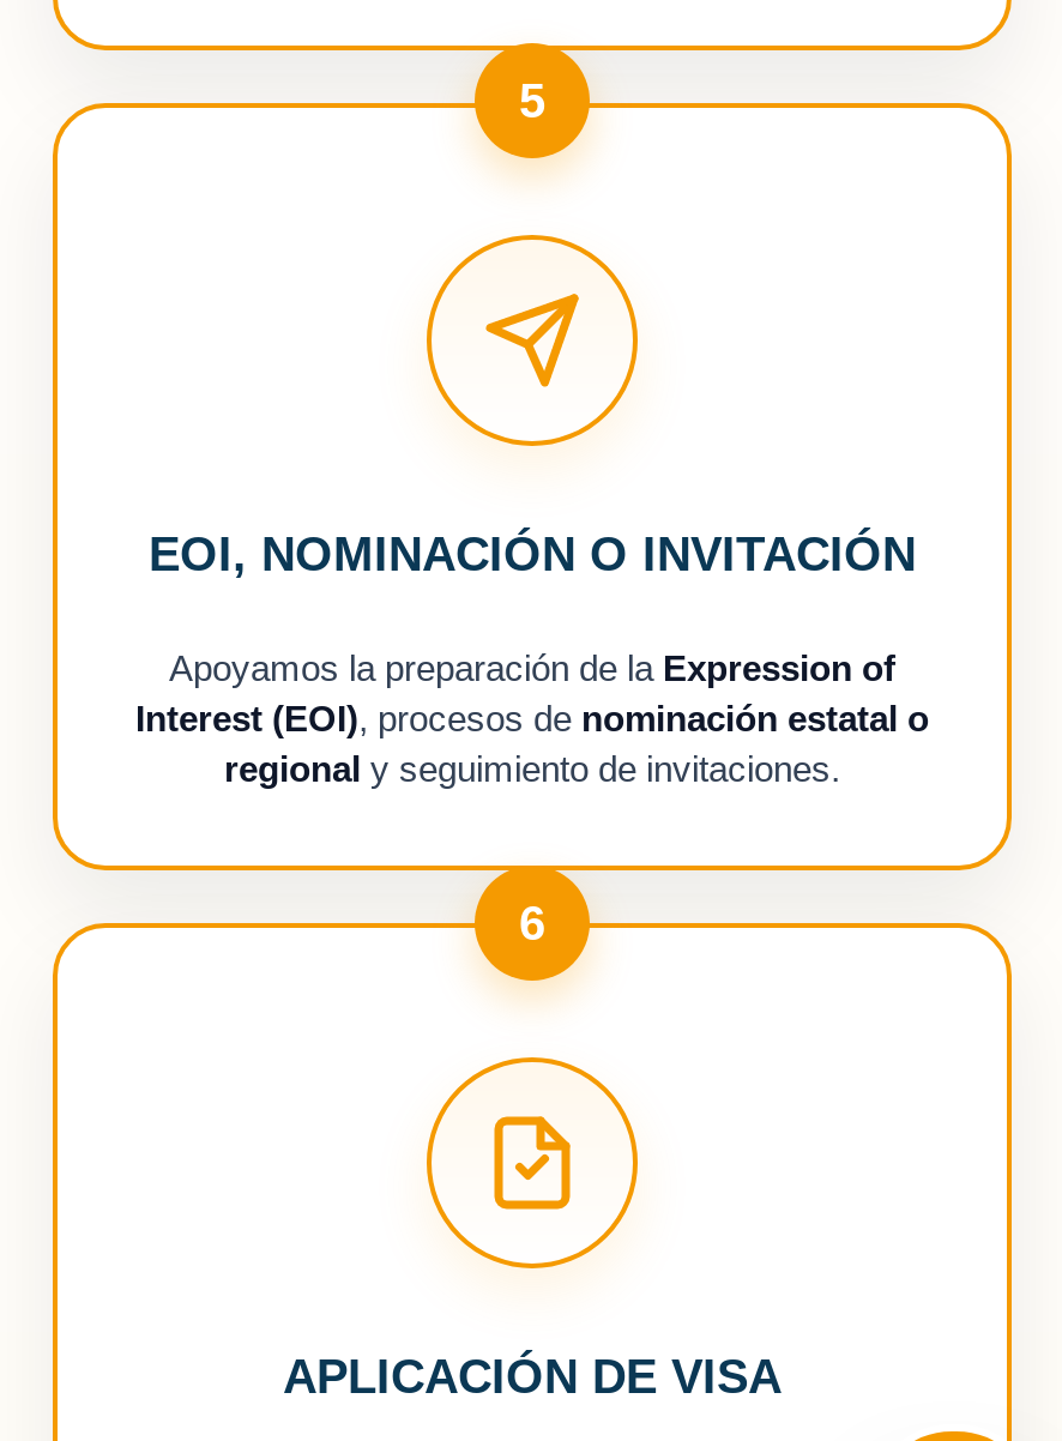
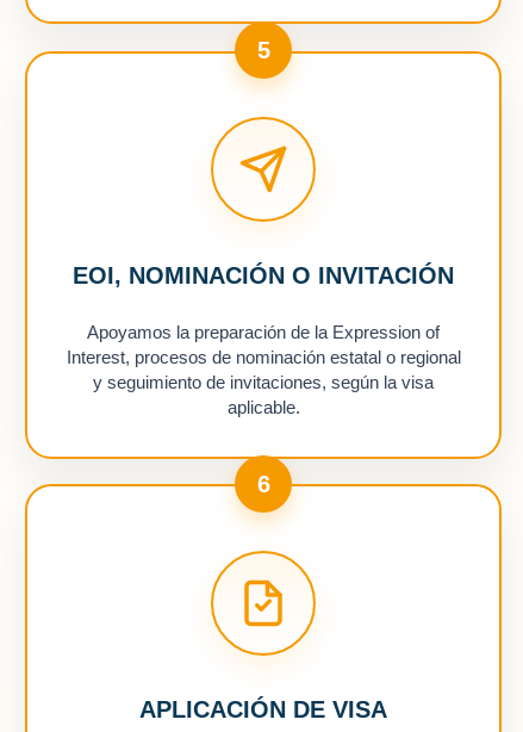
[135,699,929,790] Interest (EOI), procesos de nominación estatal o | regional y seguimiento de invitaciones. -> [66,347,460,418] Interest, procesos de nominación estatal o regional | y seguimiento de invitaciones, según la visa | aplicable.

